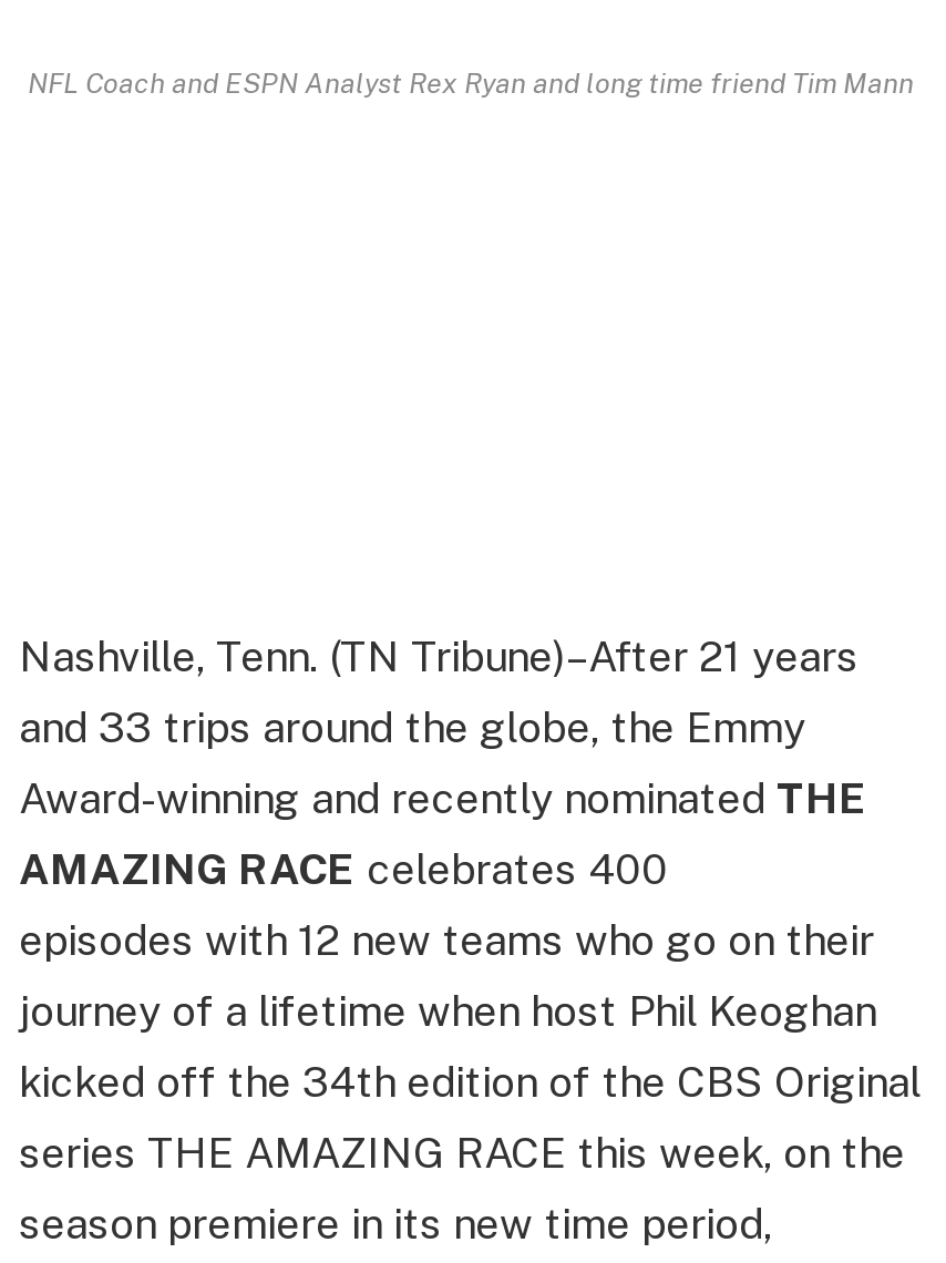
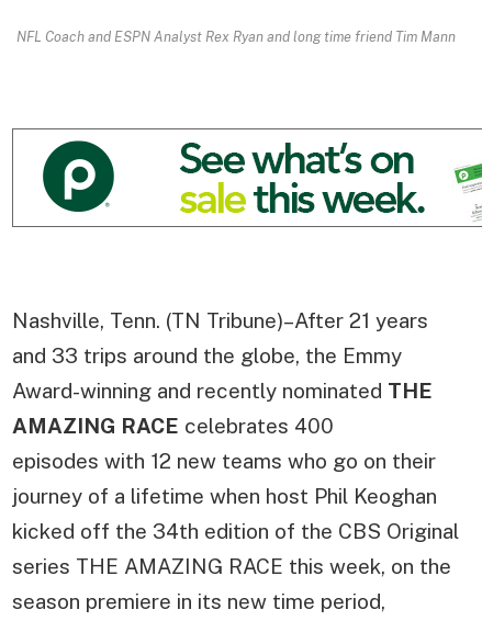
none -> [11,127,479,228] [image]

